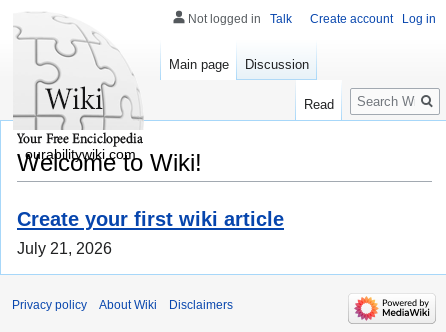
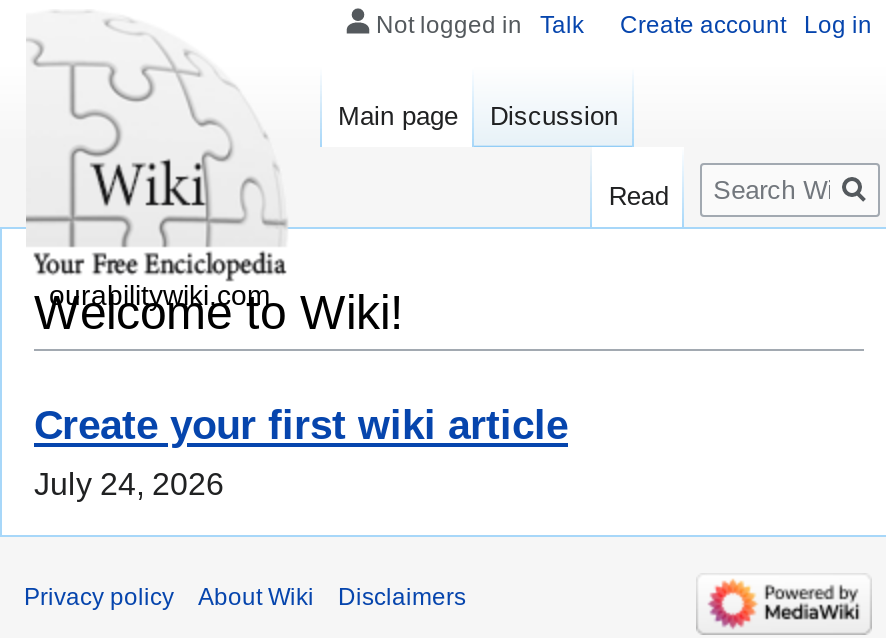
[17,240,112,257] July 21, 2026 -> [34,468,224,502] July 24, 2026

